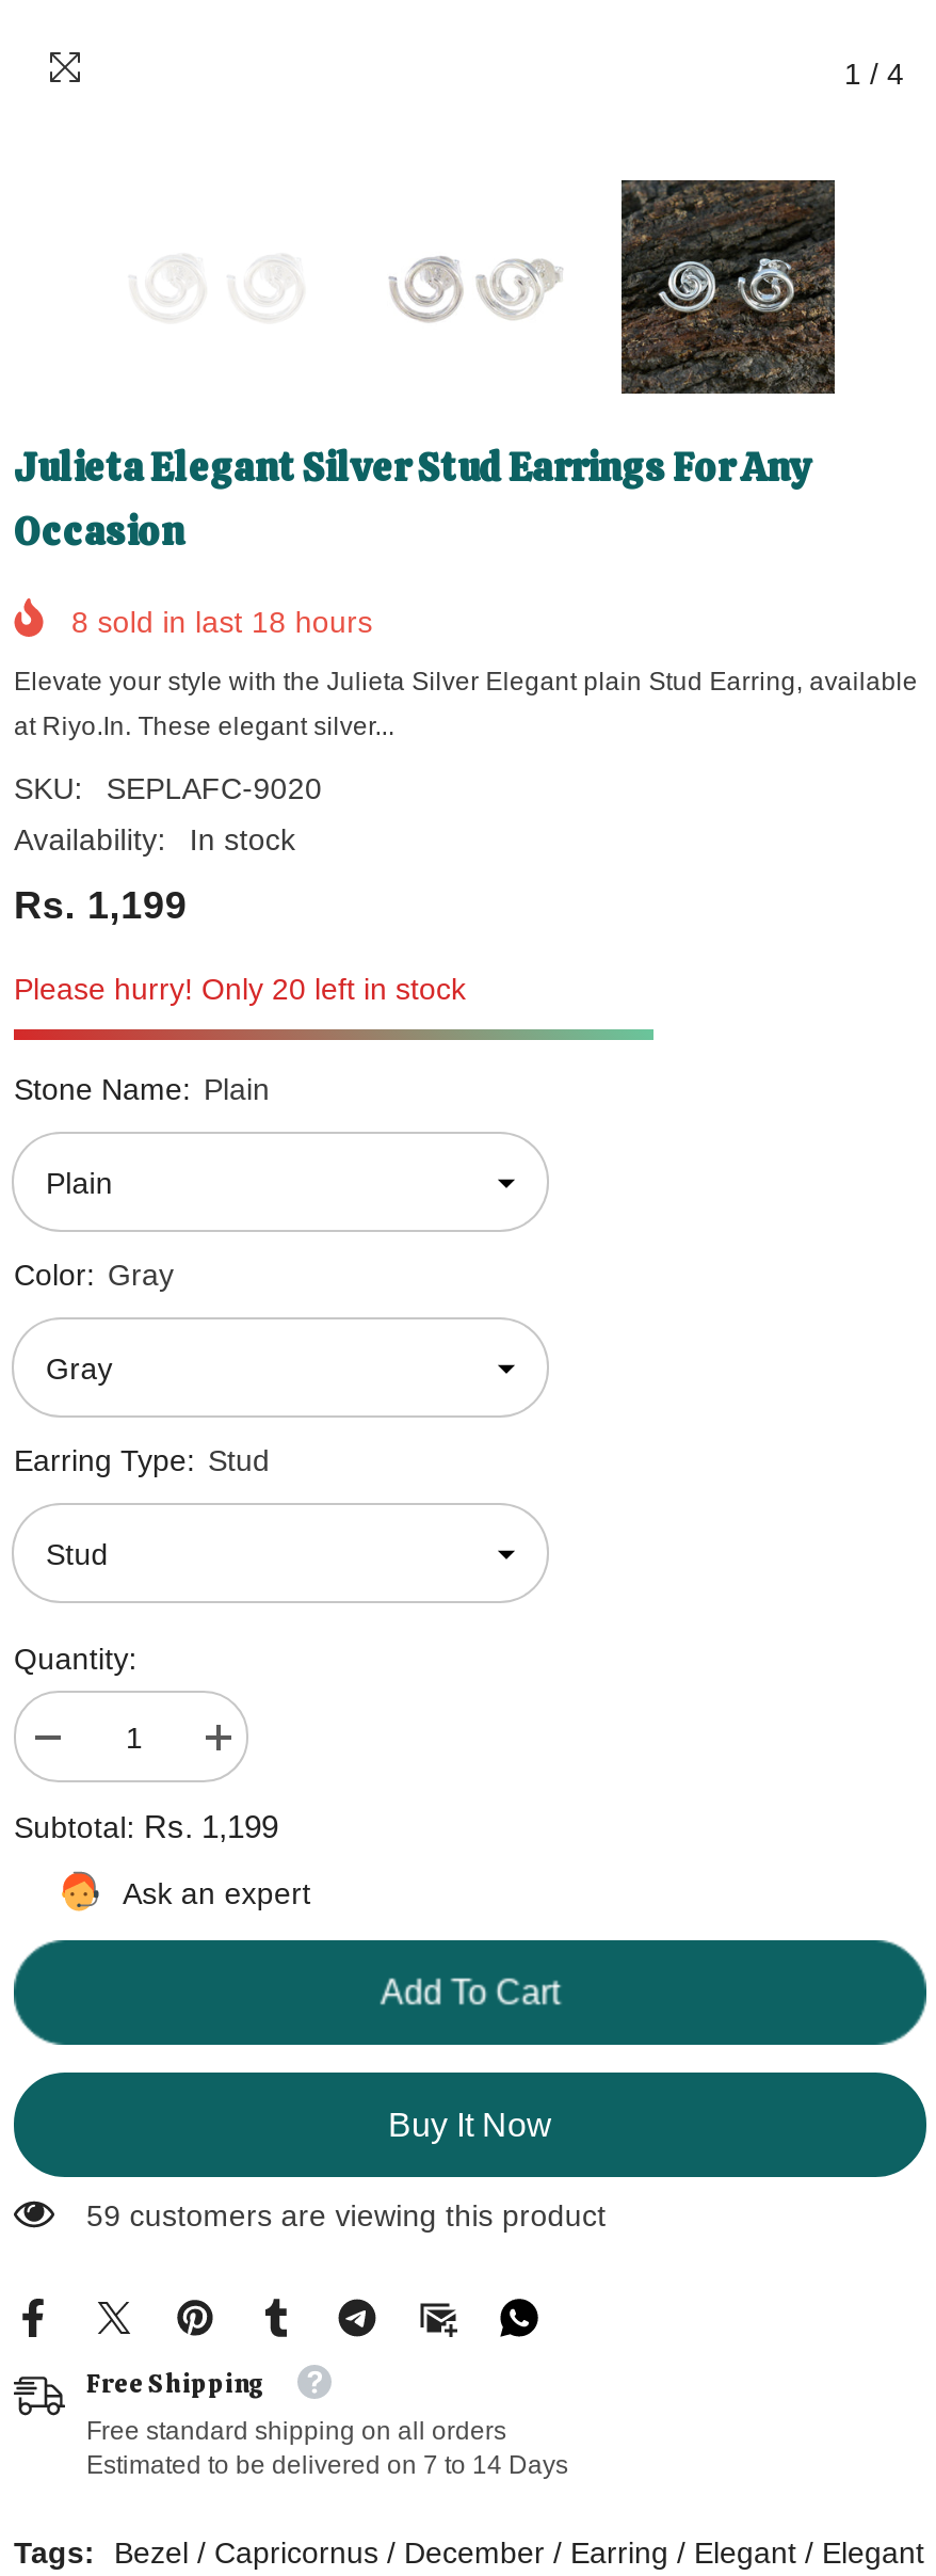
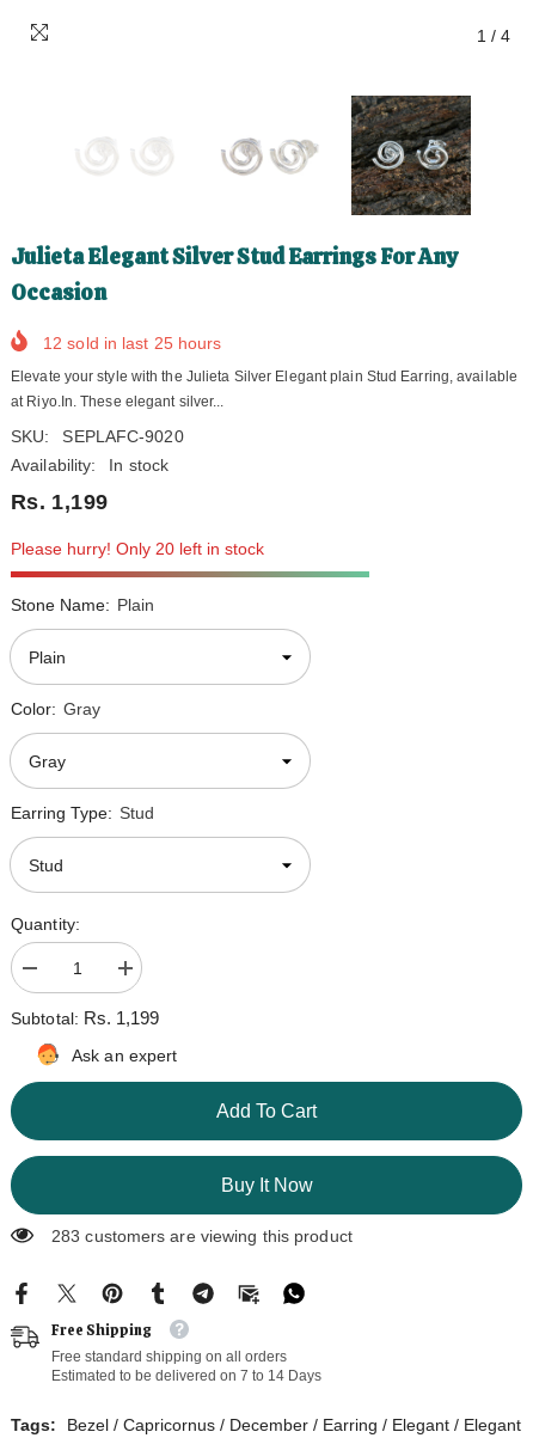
[71,605,373,640] 8 sold in last 18 hours -> [43,334,222,353] 12 sold in last 25 hours
[86,2199,606,2233] 59 customers are viewing this product -> [51,1227,352,1246] 283 customers are viewing this product

